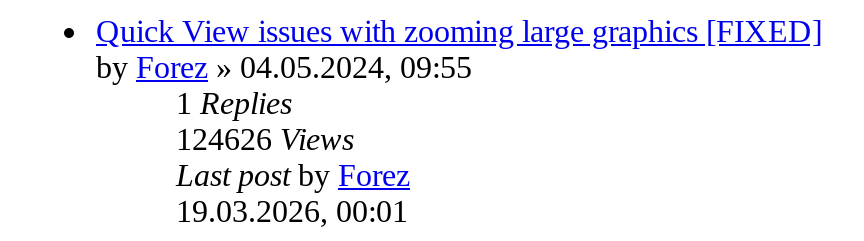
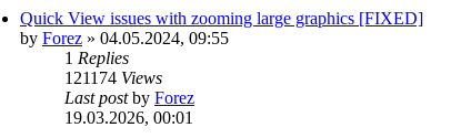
[176,123,354,157] 124626 Views -> [64,69,162,88] 121174 Views

